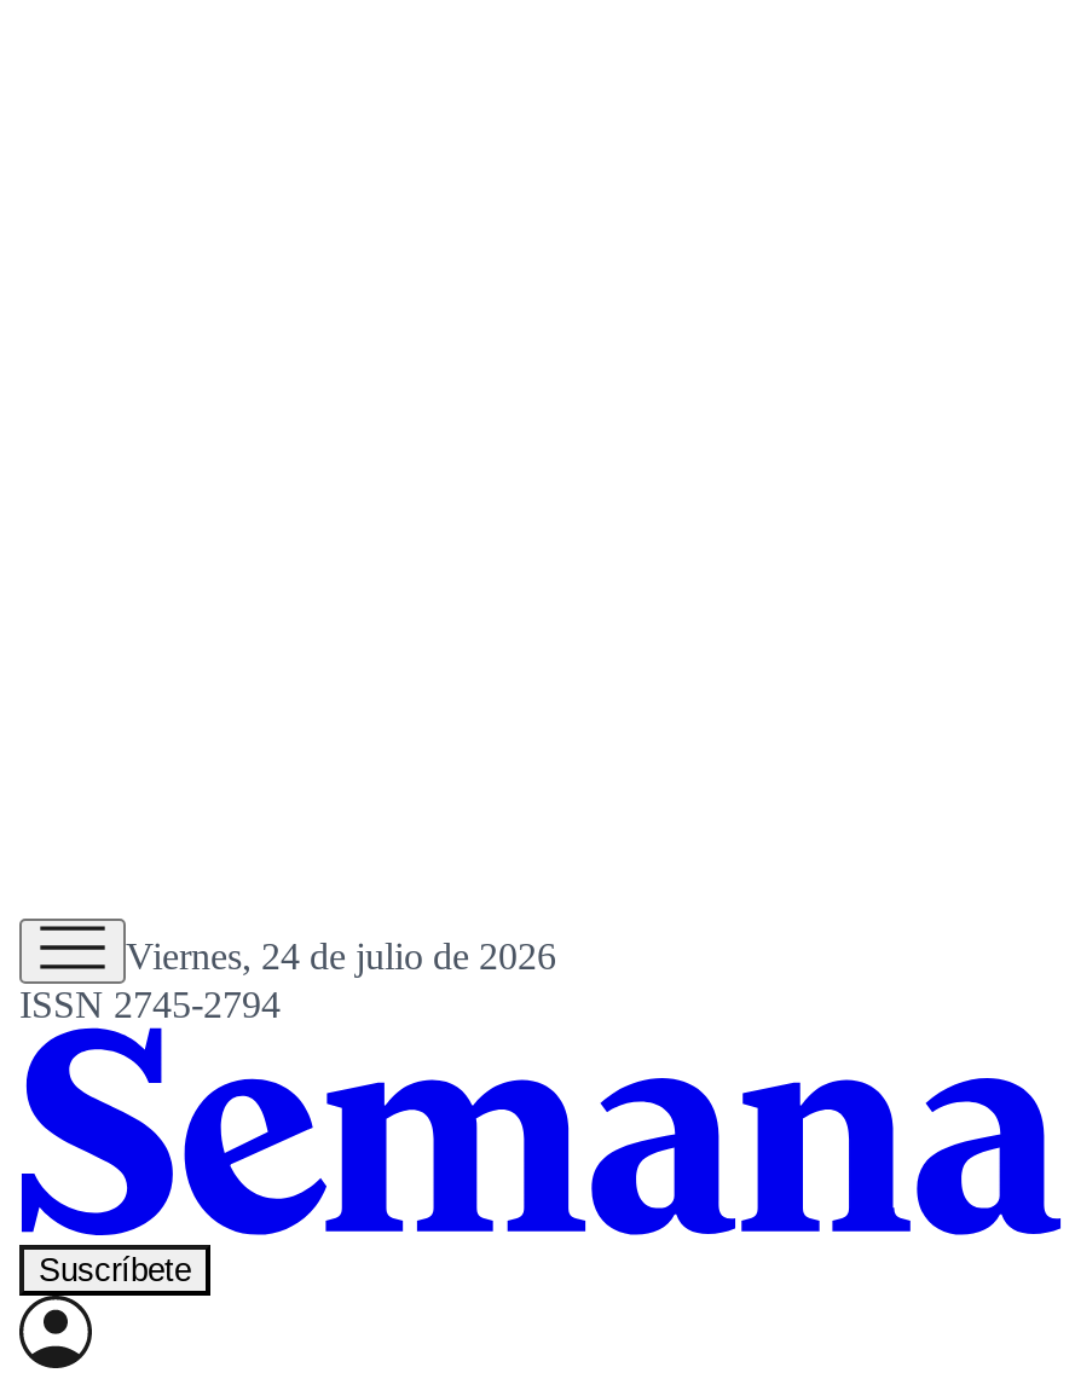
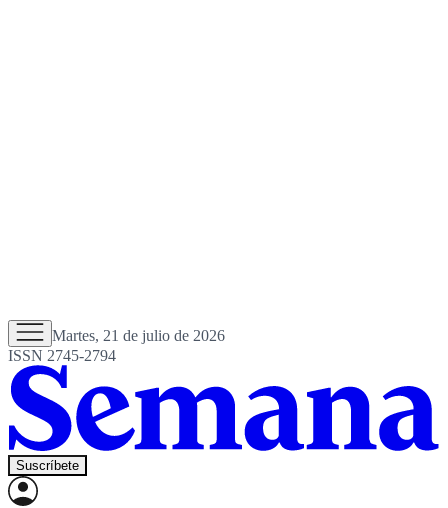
[126,935,556,977] Viernes, 24 de julio de 2026 -> [52,327,225,344] Martes, 21 de julio de 2026

